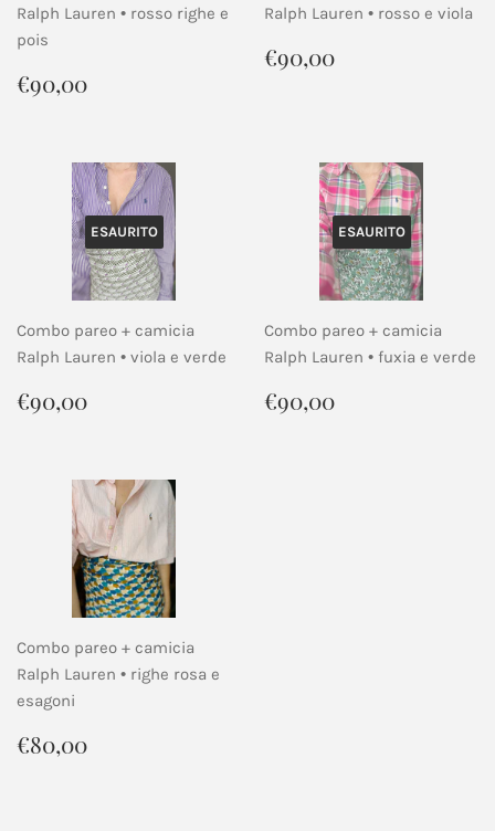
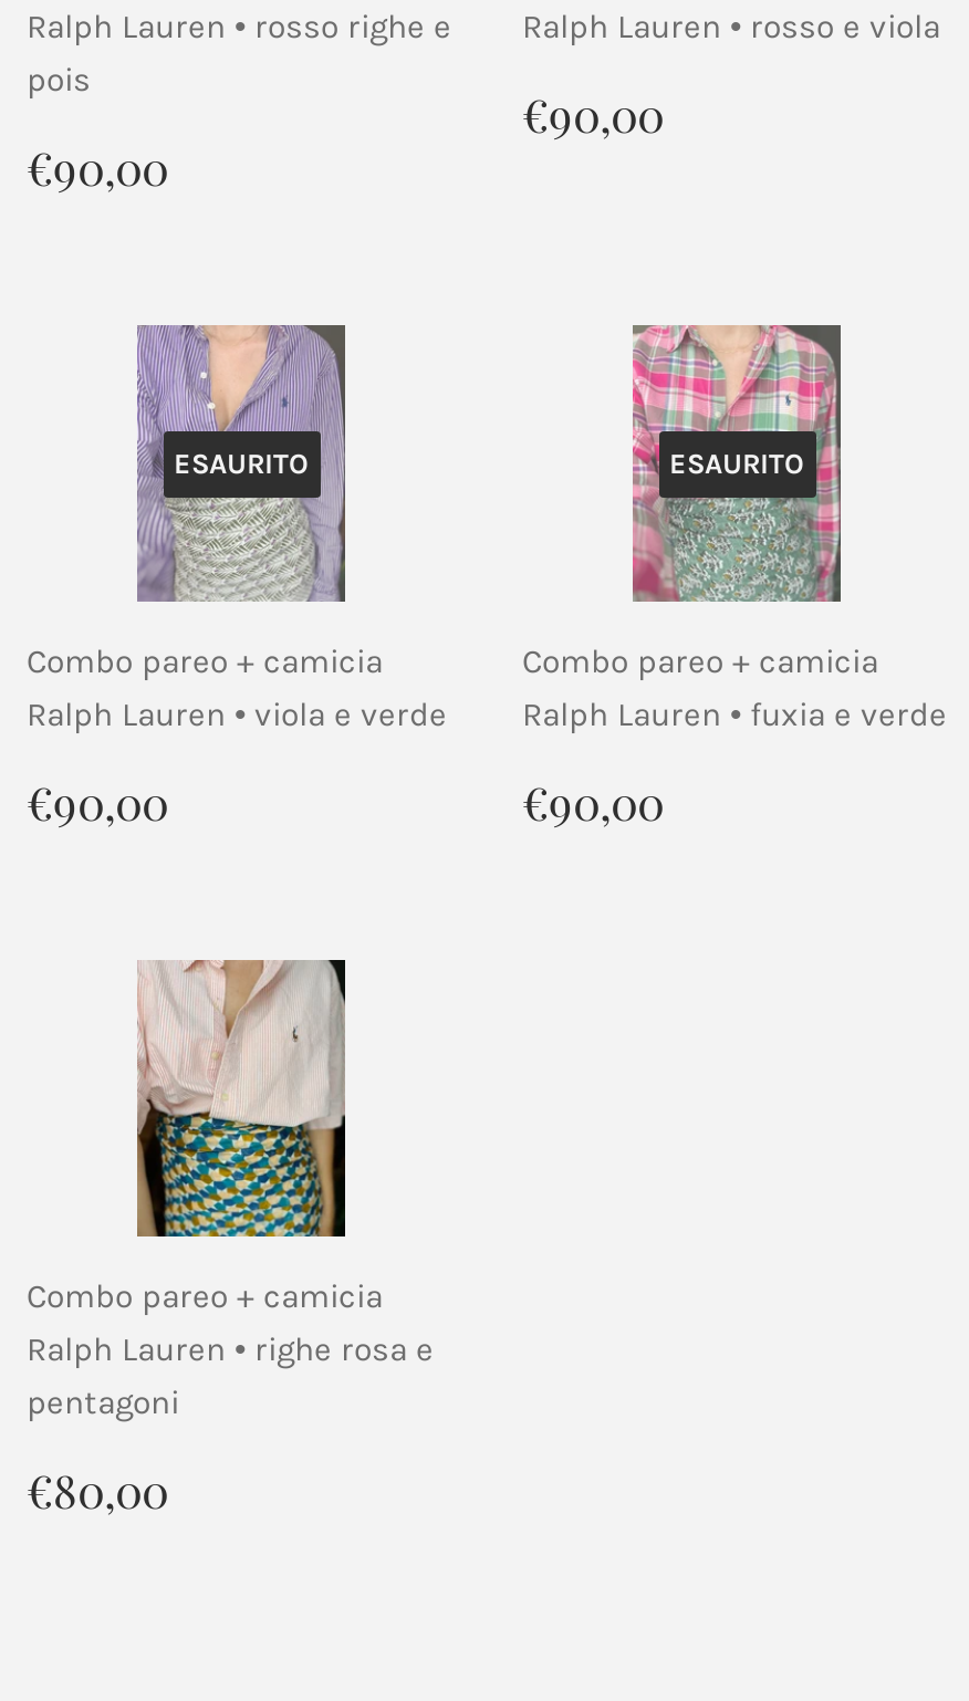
[17,691,75,711] esagoni -> [27,1382,179,1422] pentagoni

